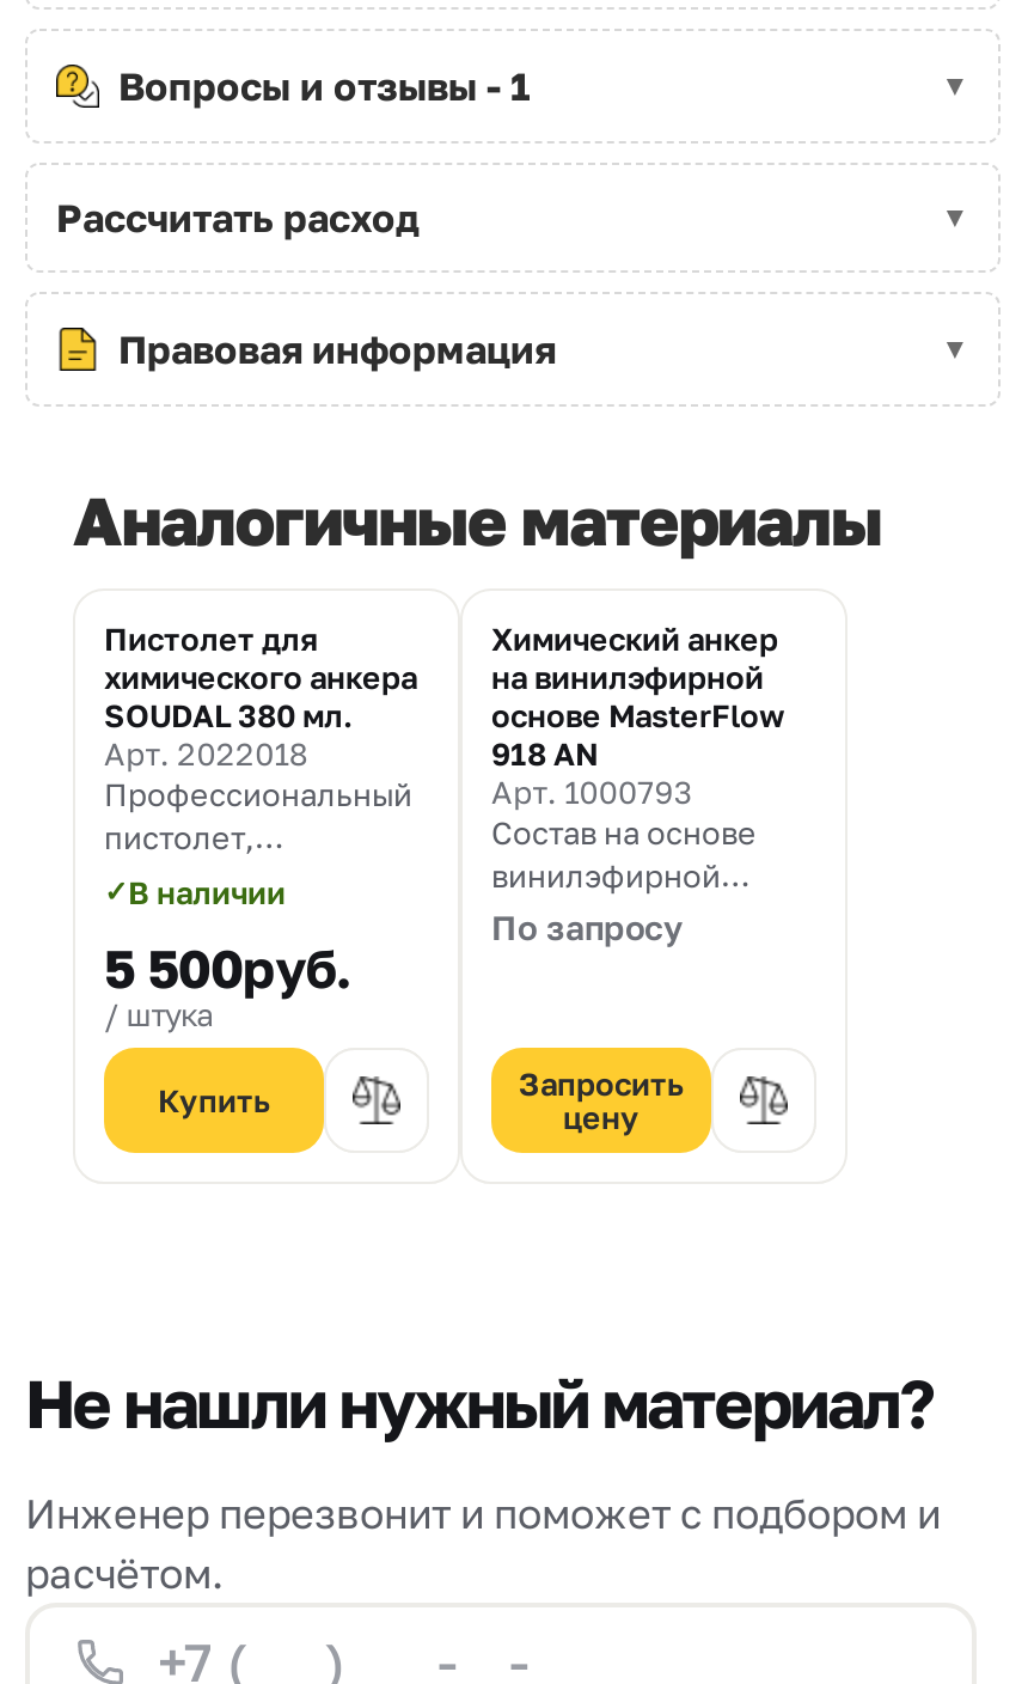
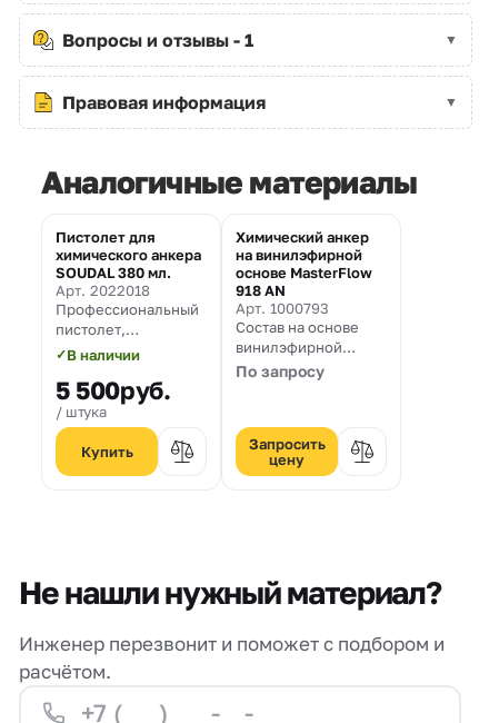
[56,193,420,241] Рассчитать расход -> none

